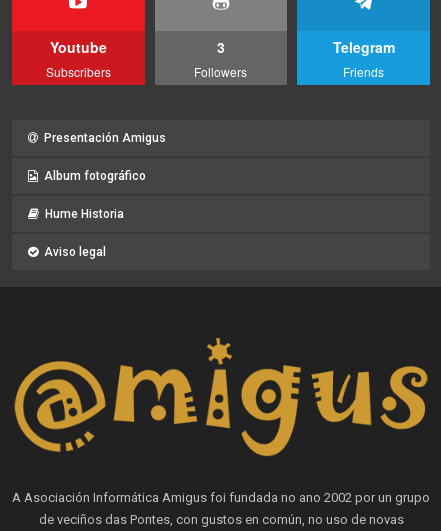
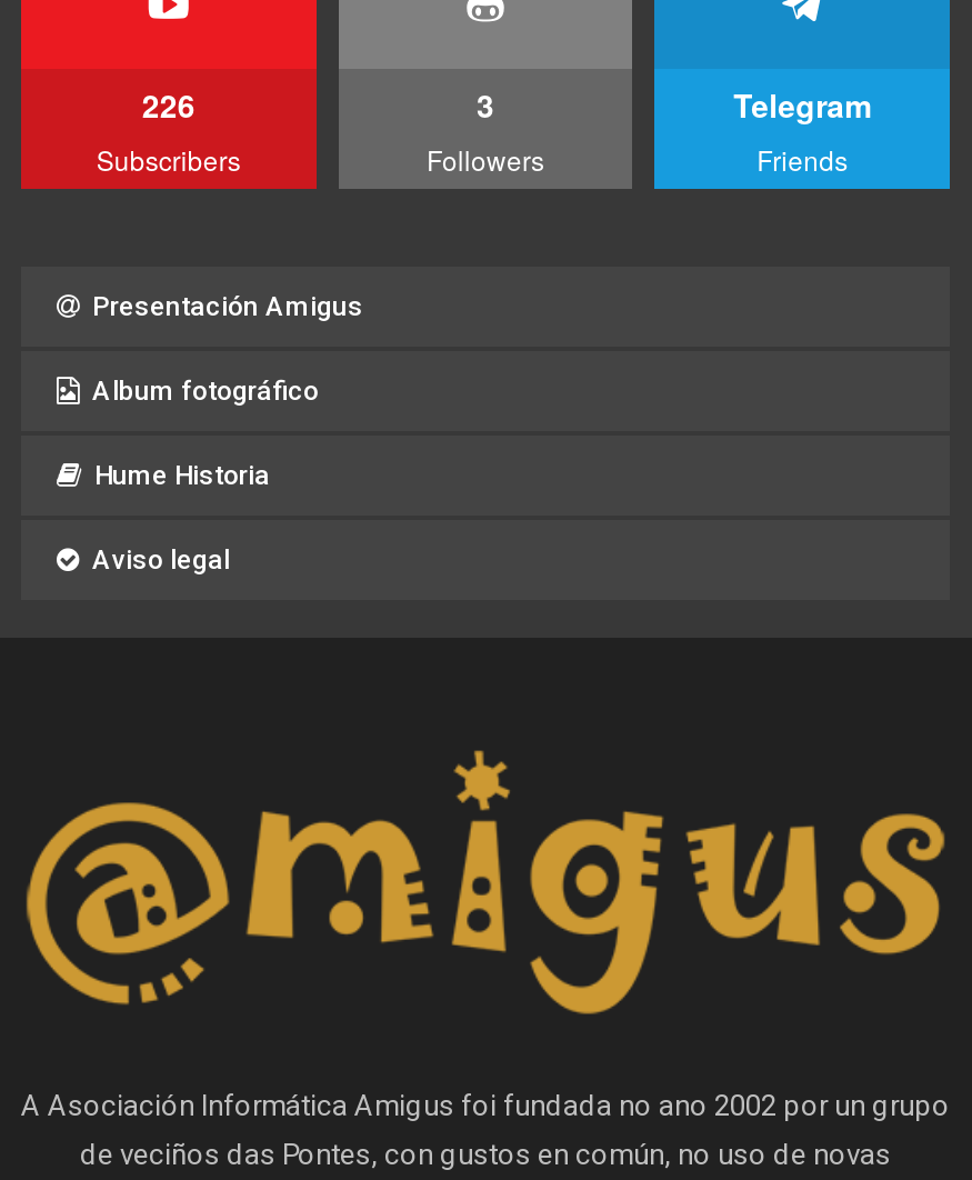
[50,37,107,57] Youtube -> [142,82,195,126] 226

